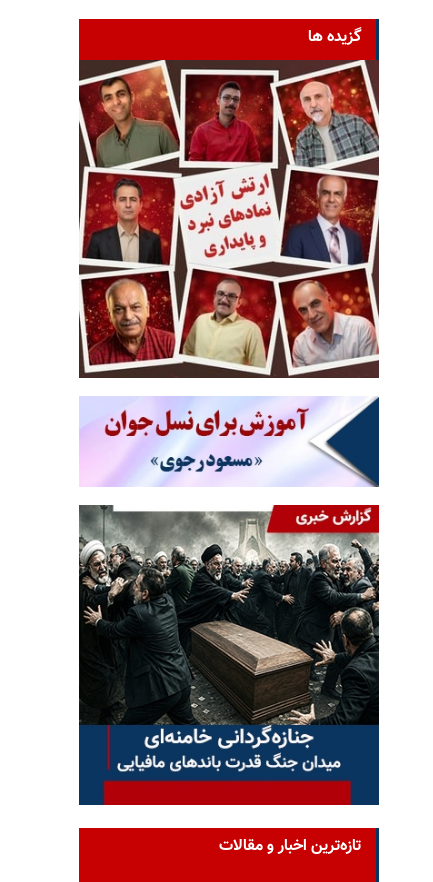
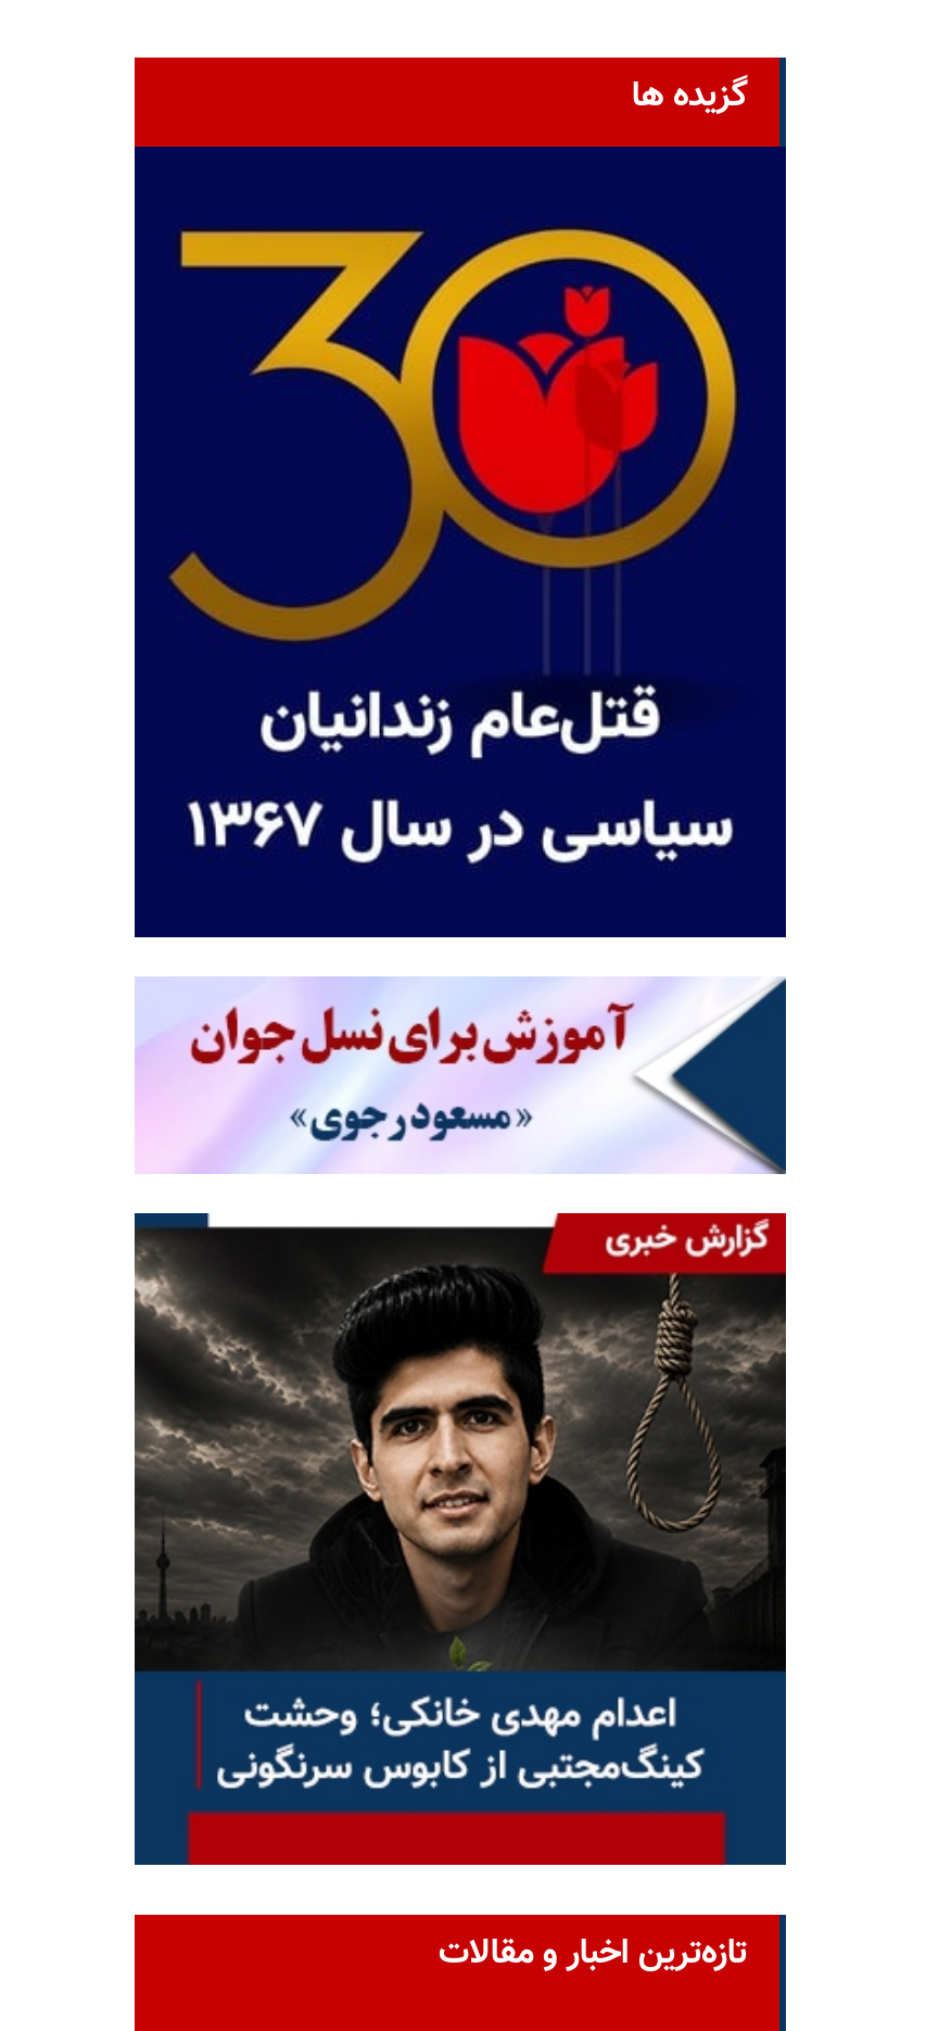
[78,59,380,379] [image] -> [132,144,788,939] [image]
[79,505,380,773] [image] -> [135,1213,784,1791] [image]

